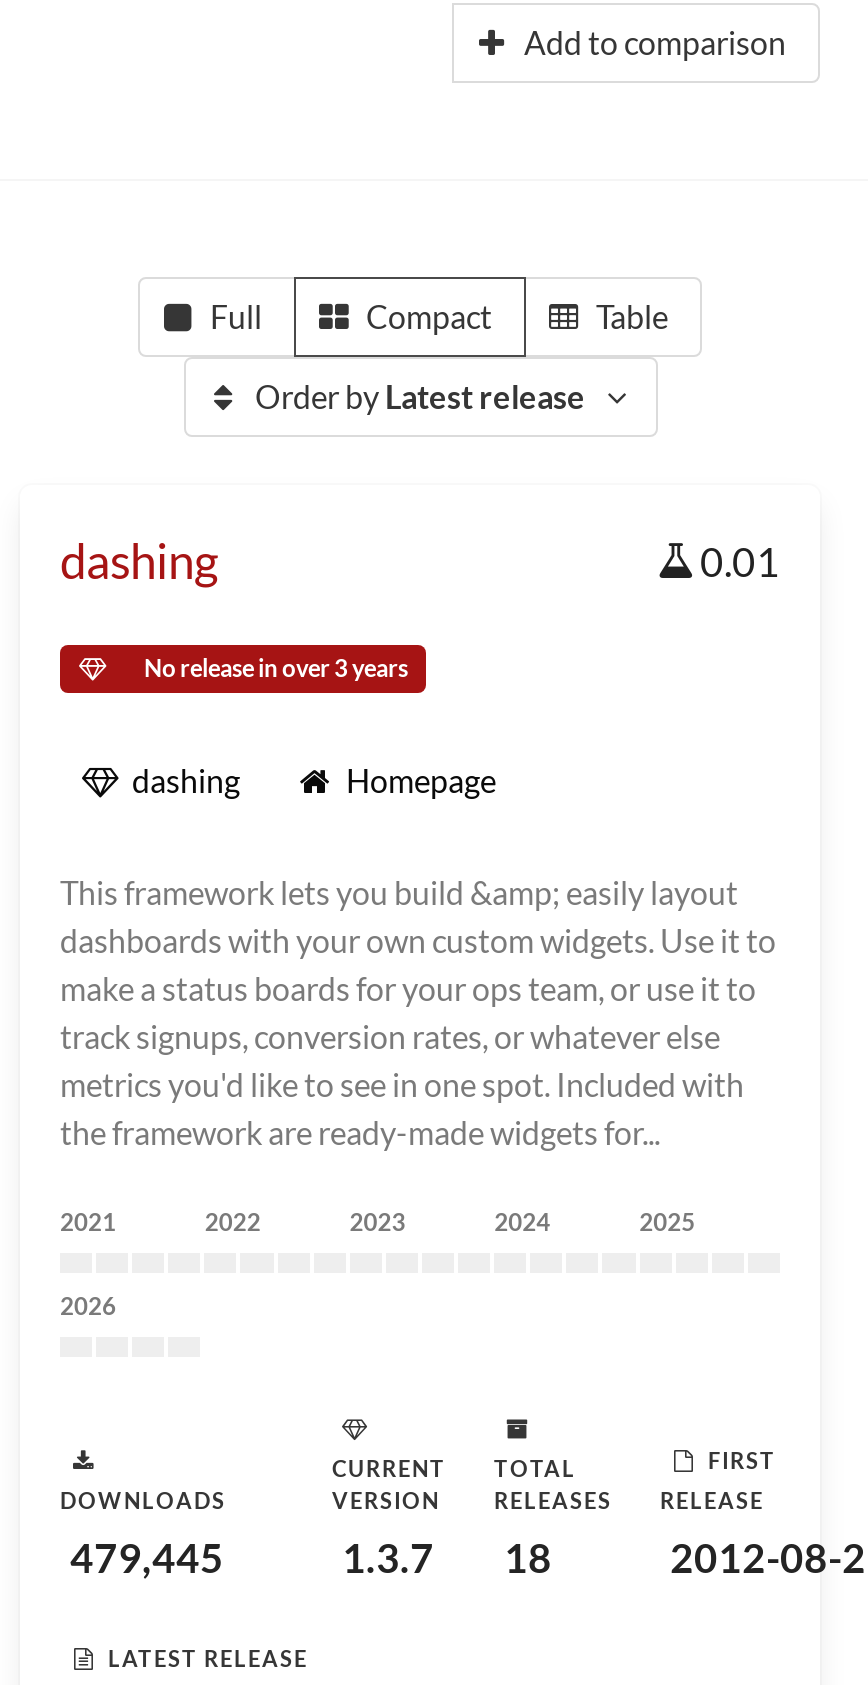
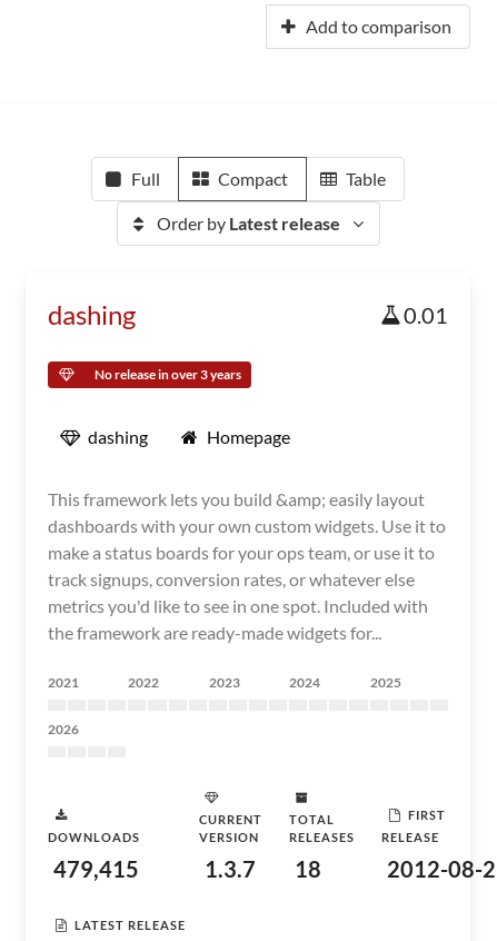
[70,1533,224,1581] 479,445 -> [53,855,139,882] 479,415

